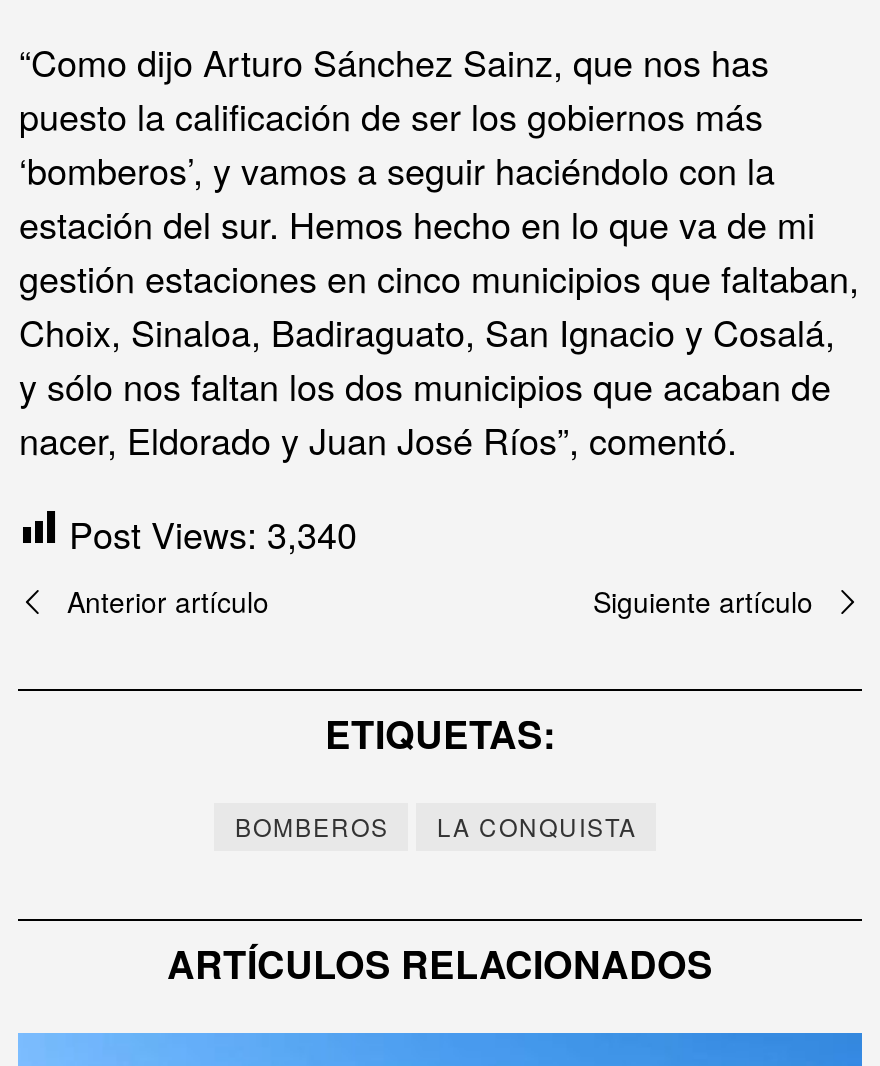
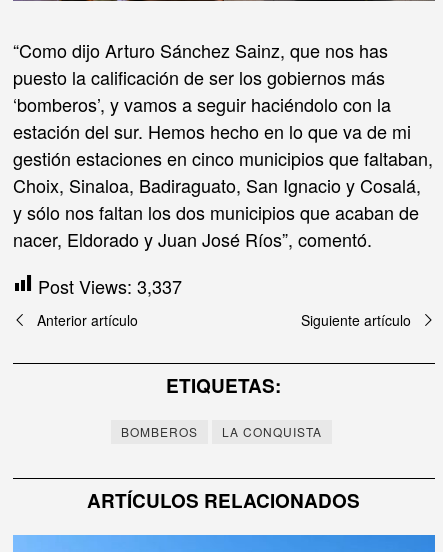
[69,508,357,560] Post Views: 3,340 -> [38,272,182,298] Post Views: 3,337

